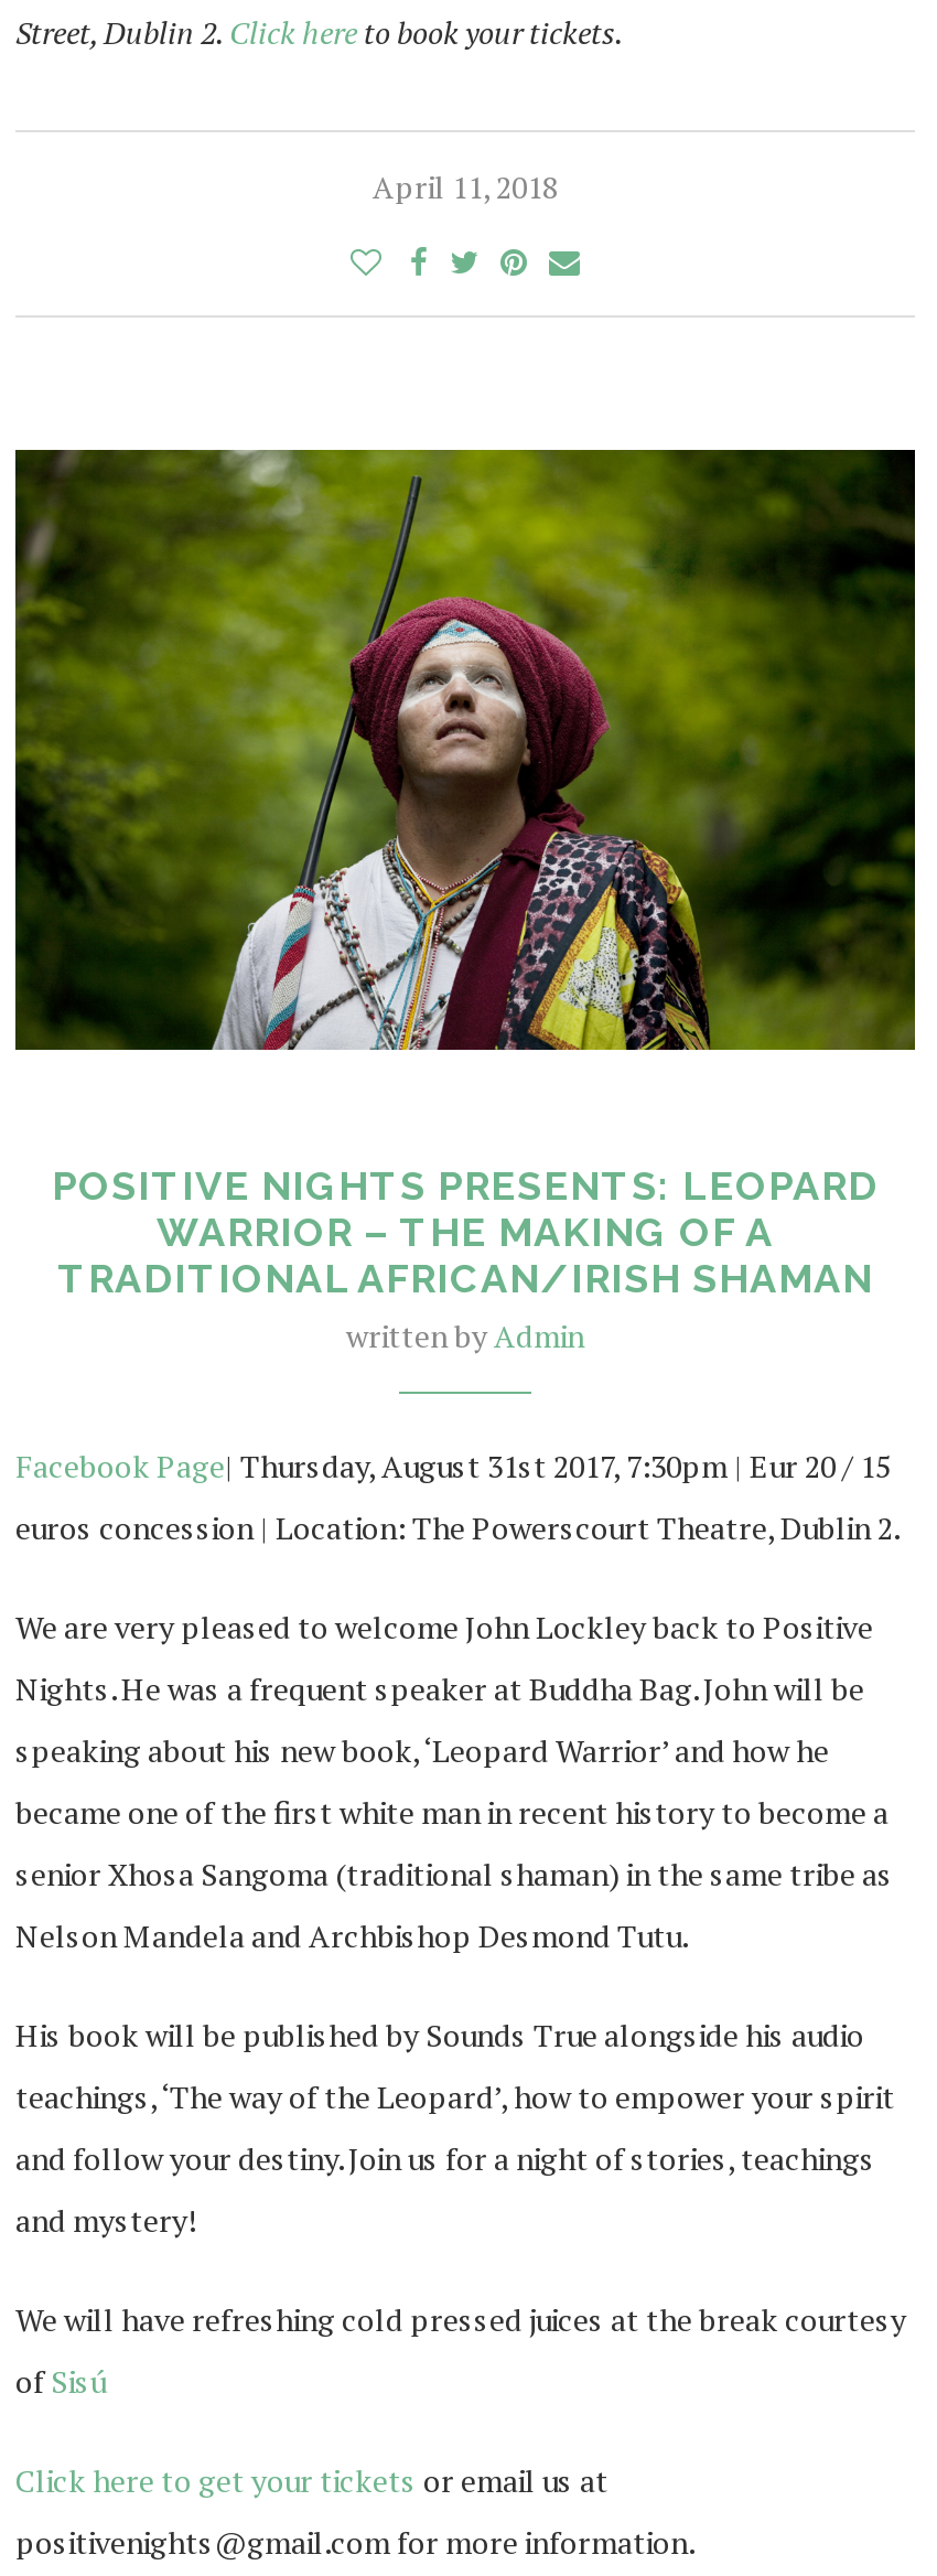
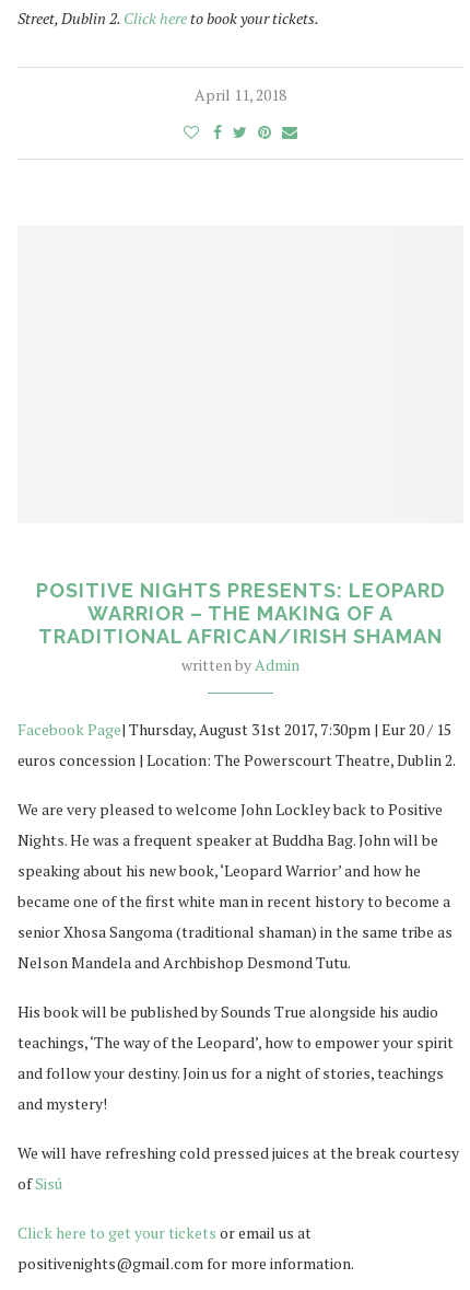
[13,448,917,1052] [image] -> none

